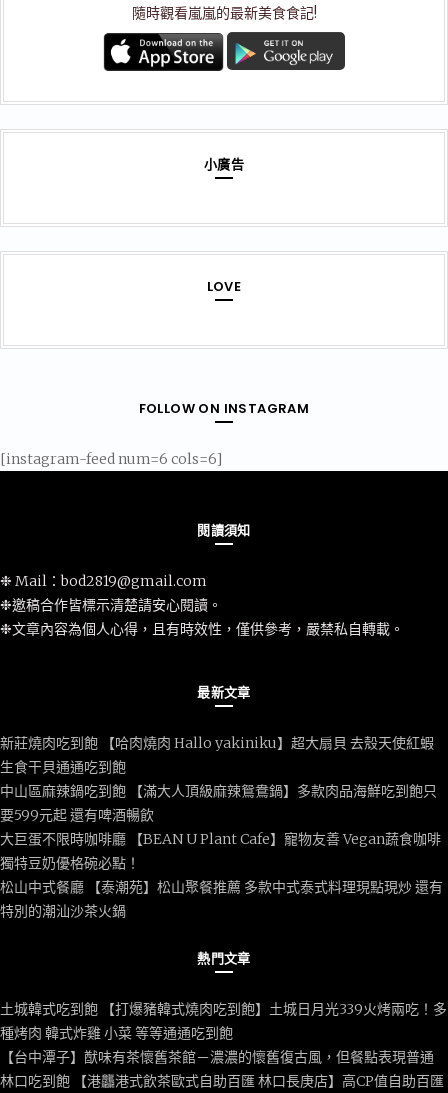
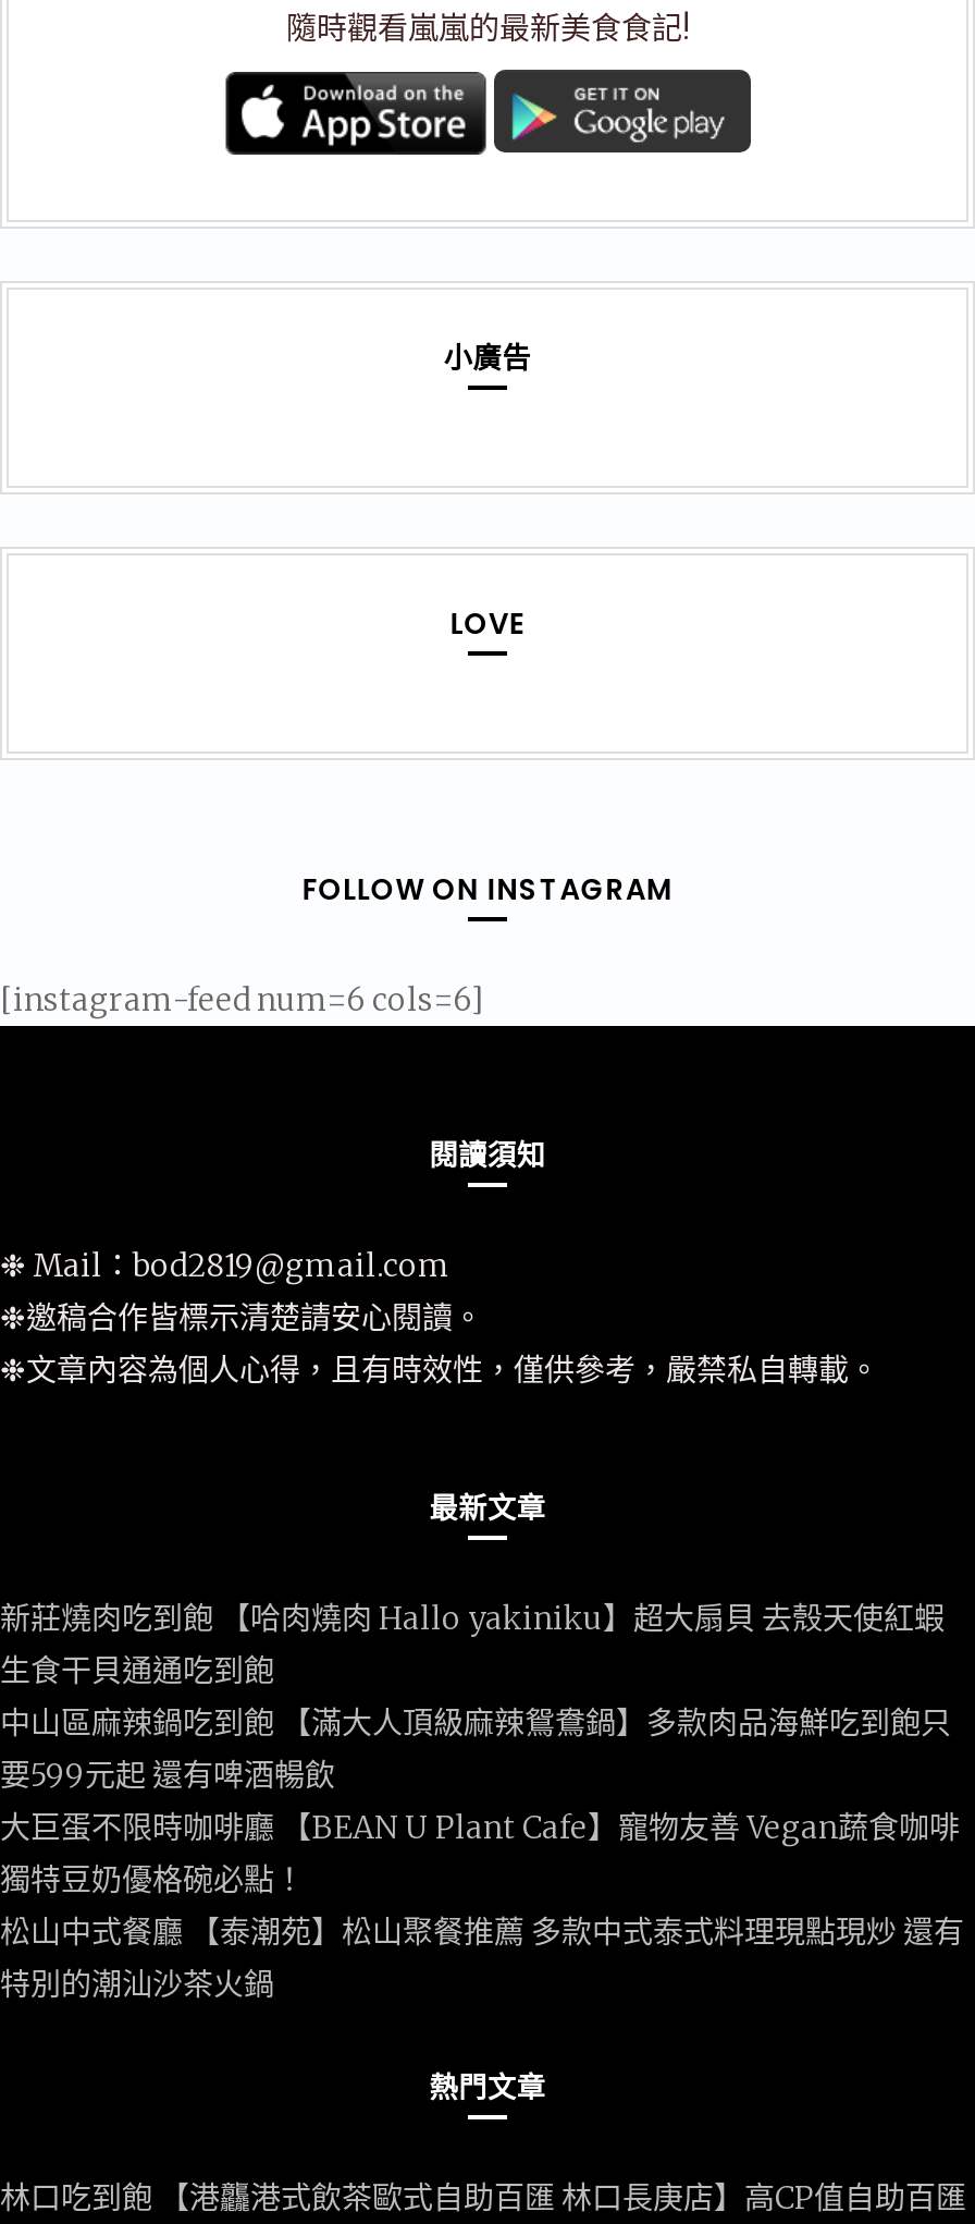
[0,1000,447,1066] 土城韓式吃到飽 【打爆豬韓式燒肉吃到飽】土城日月光339火烤兩吃！多 | 種烤肉 韓式炸雞 小菜 等等通通吃到飽 | 【台中潭子】猷味有茶懷舊茶館－濃濃的懷舊復古風，但餐點表現普通 -> none

